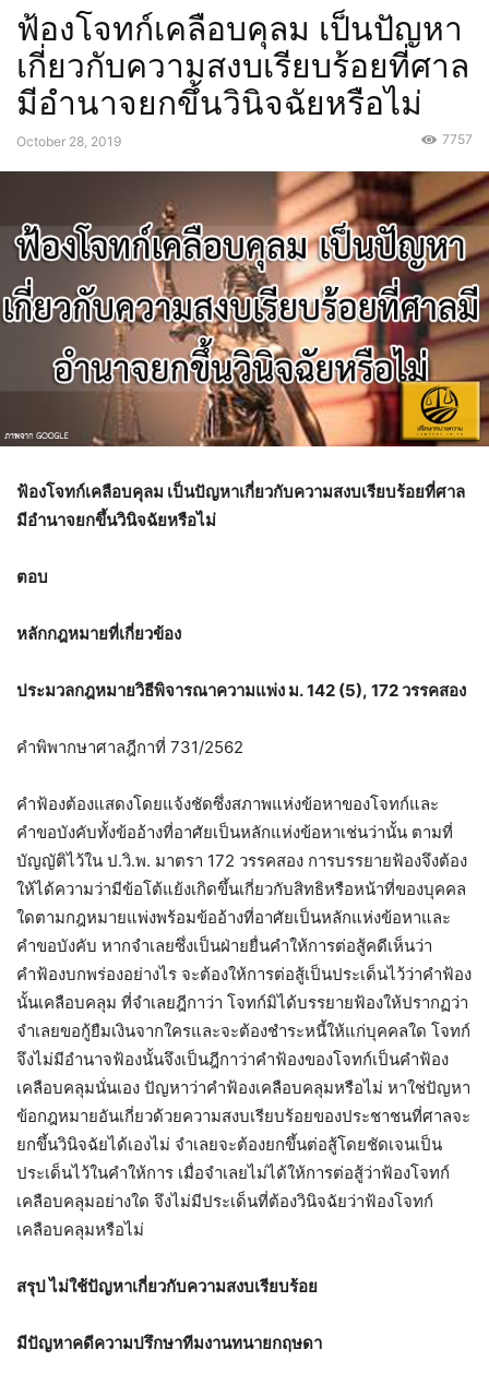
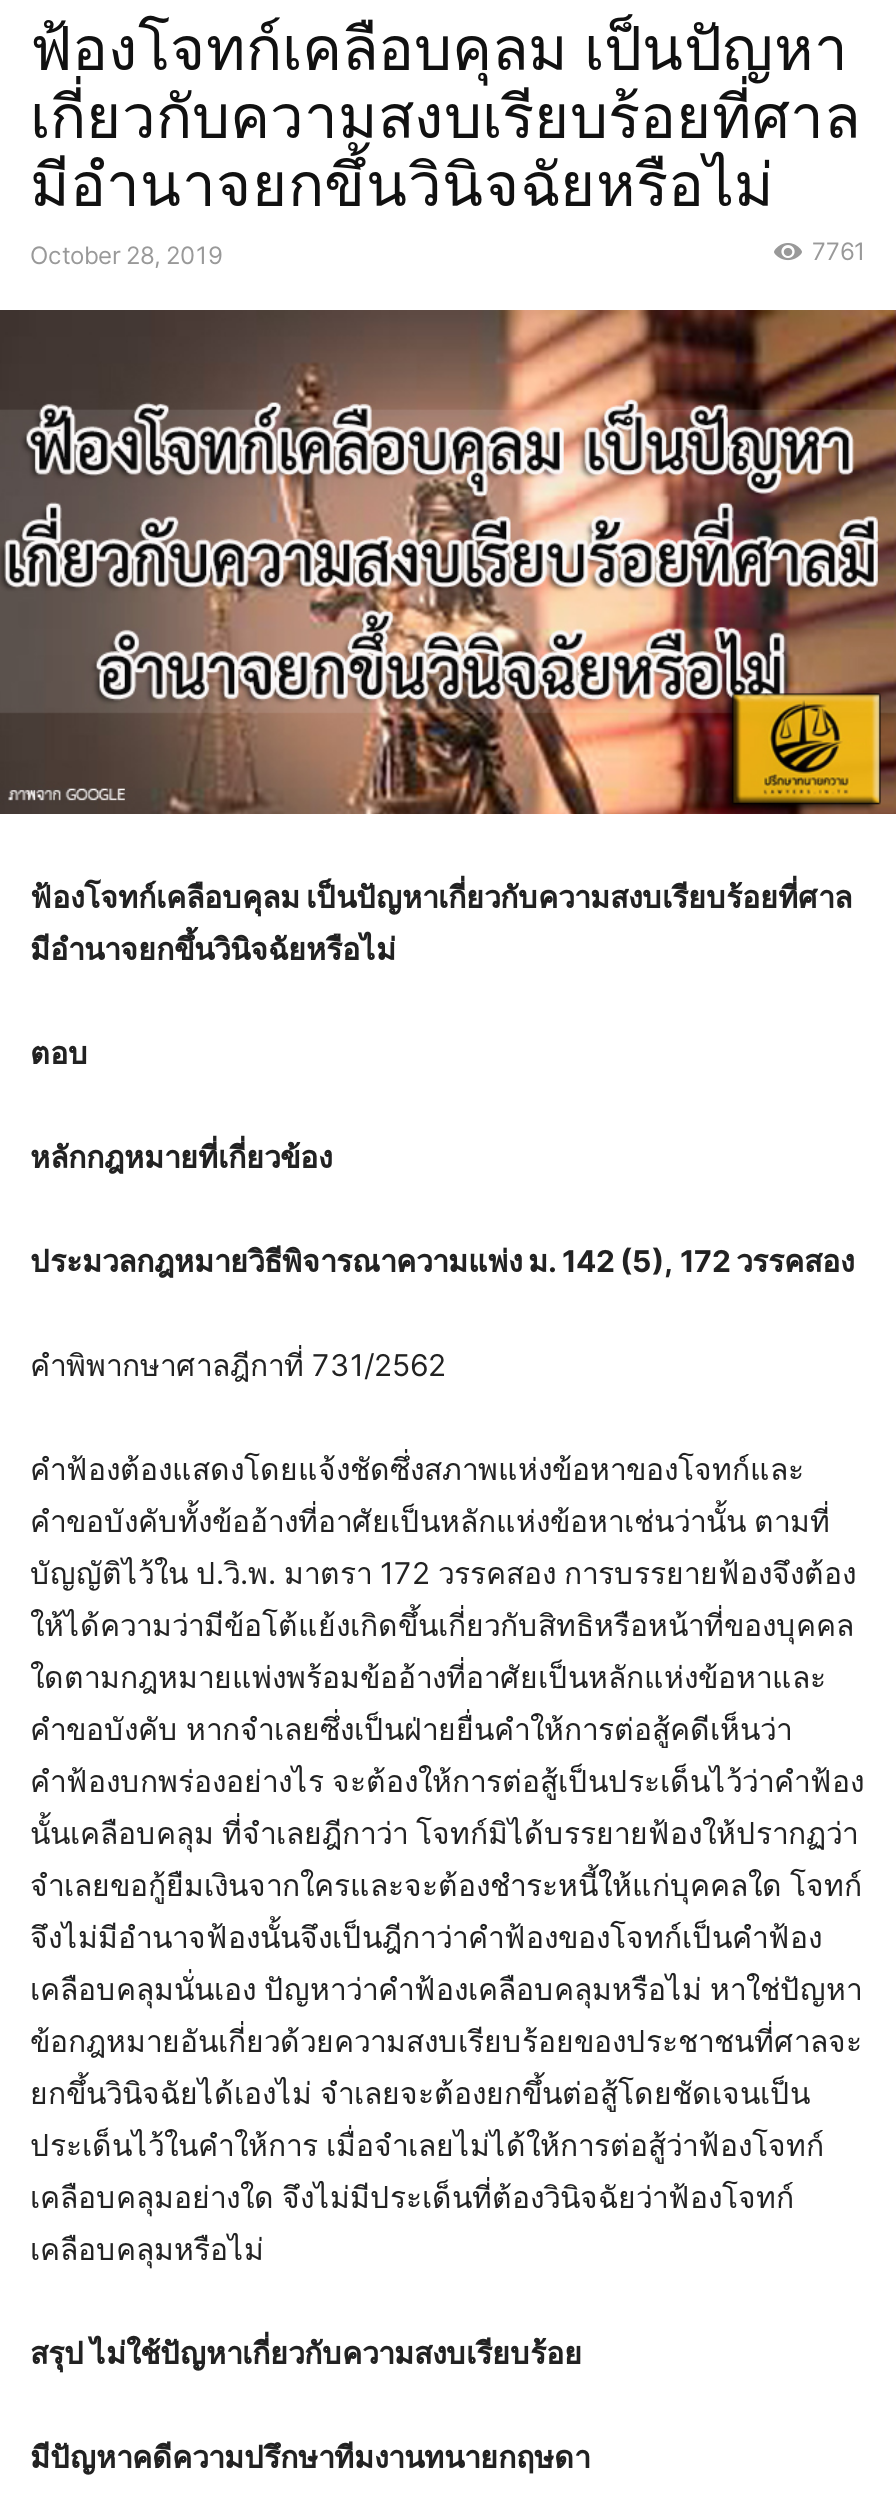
[442,131,473,147] 7757 -> [812,236,866,266] 7761

